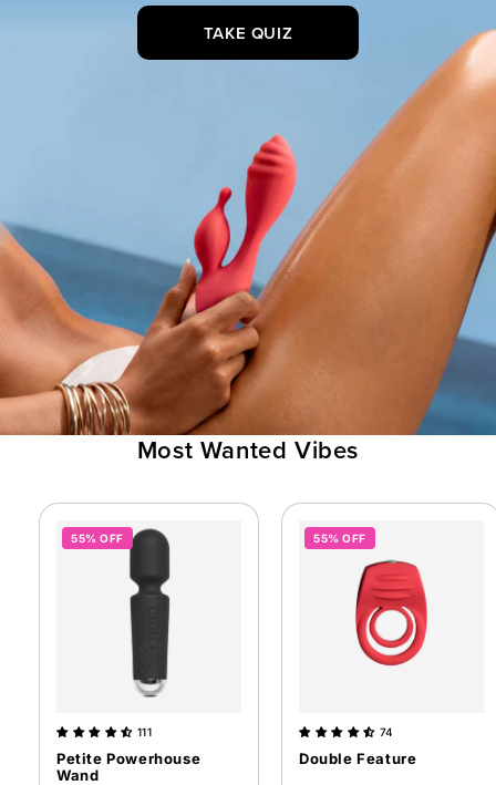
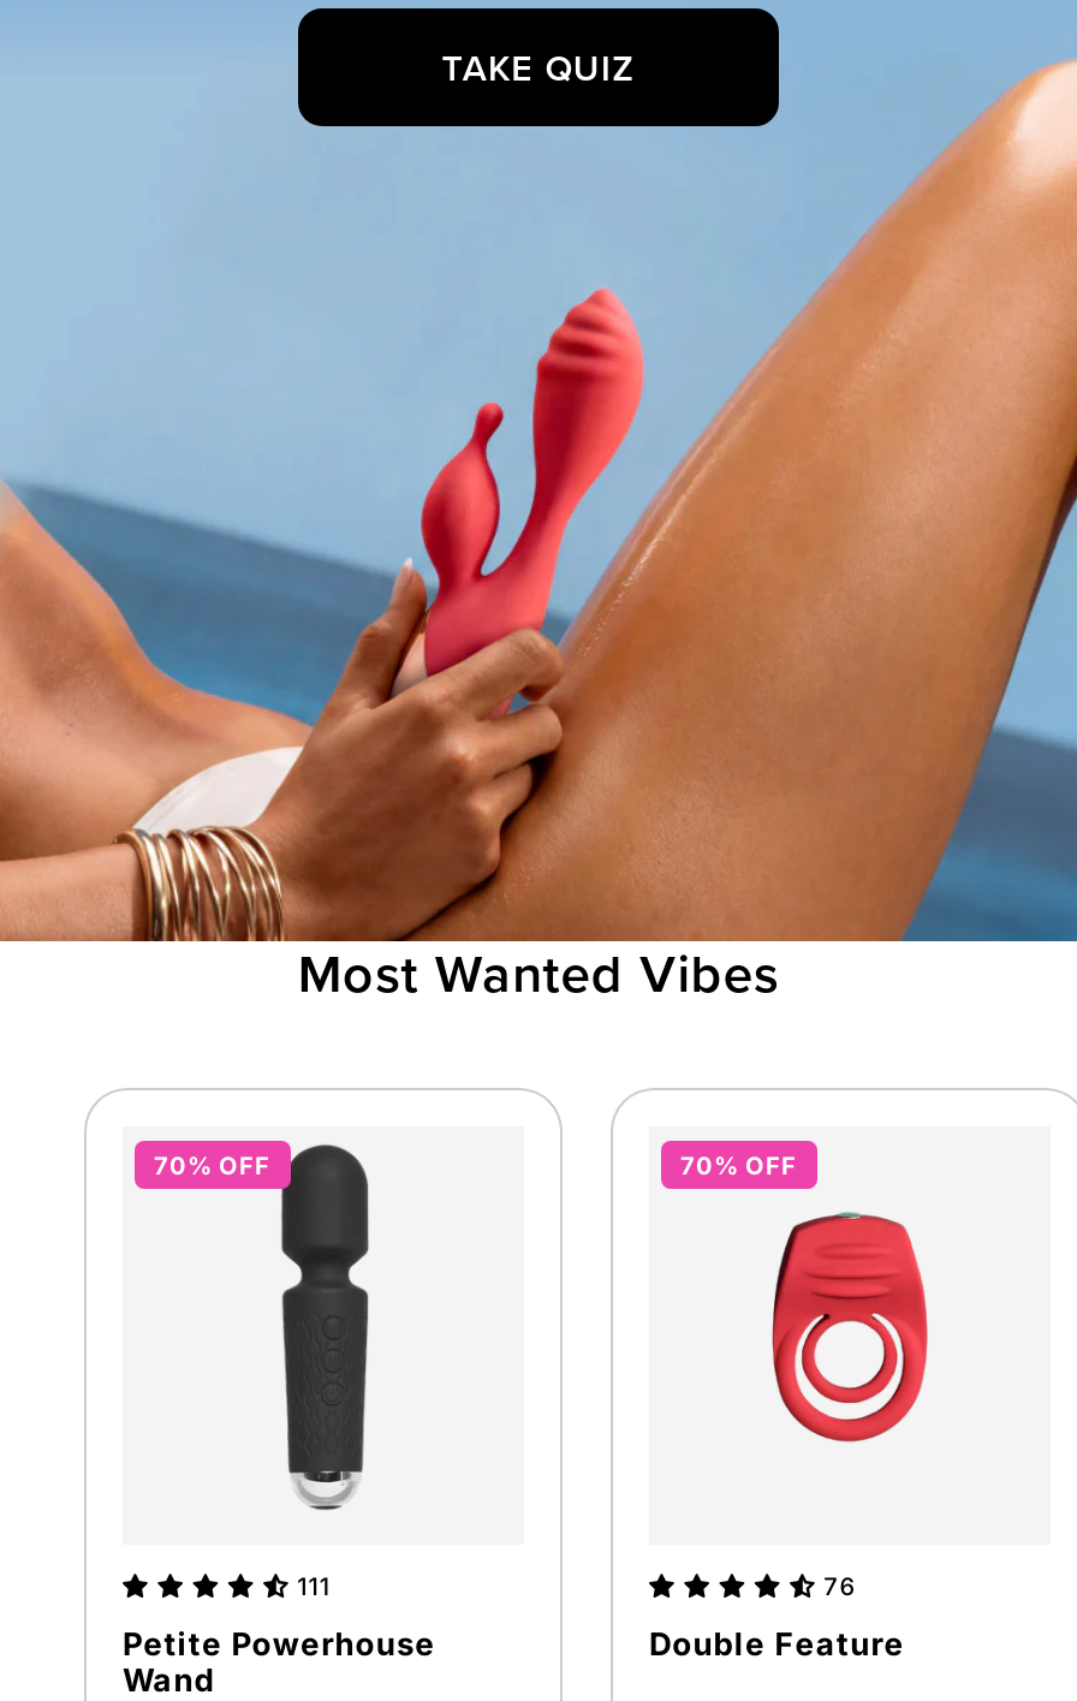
[71,532,123,545] 55% OFF -> [154,1152,270,1180] 70% OFF
[313,532,366,545] 55% OFF -> [680,1152,797,1180] 70% OFF
[379,726,394,739] 74 -> [824,1572,856,1601] 76

